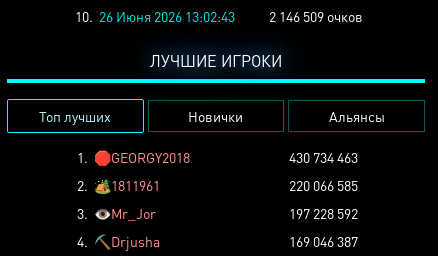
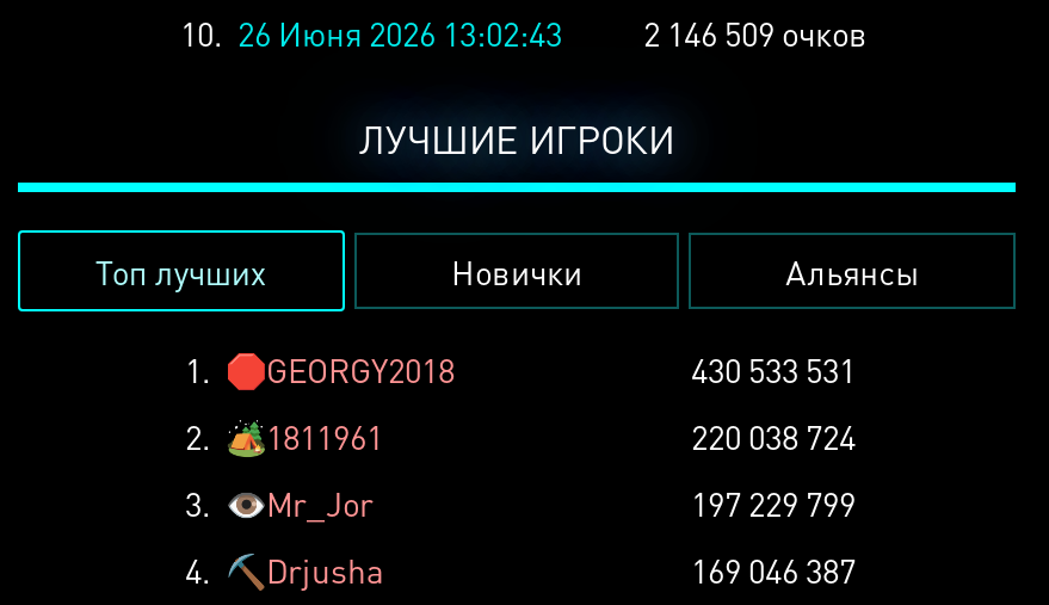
[289,148,358,166] 430 734 463 -> [691,347,856,390] 430 533 531
[289,176,358,194] 220 066 585 -> [691,414,856,457] 220 038 724
[289,204,358,222] 197 228 592 -> [691,481,856,524] 197 229 799

